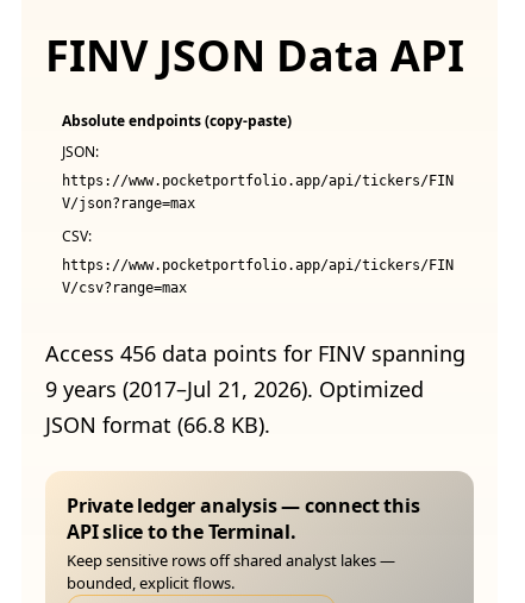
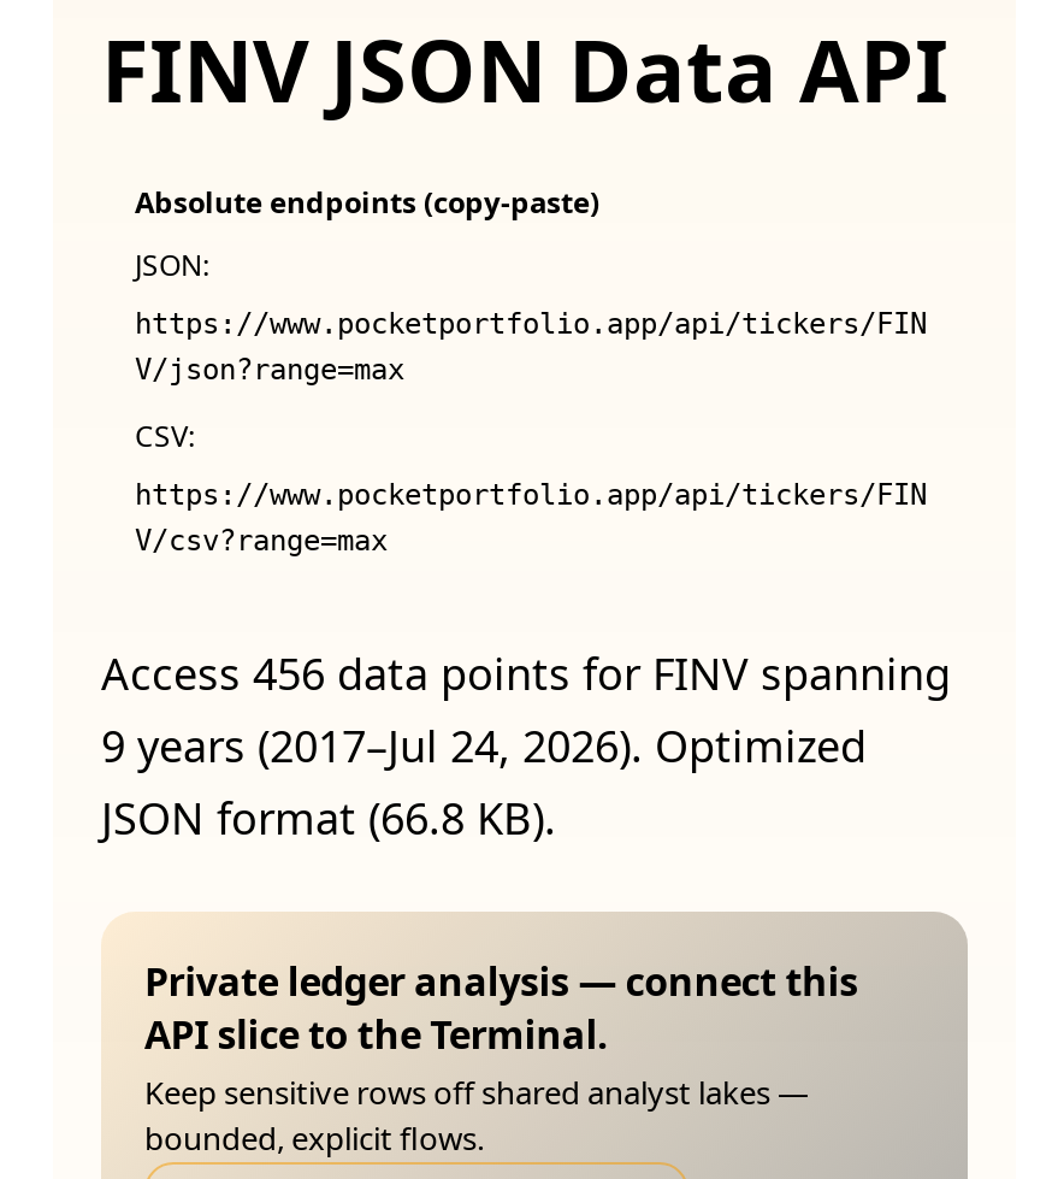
[45,375,424,403] 9 years (2017–Jul 21, 2026). Optimized -> [101,717,867,775] 9 years (2017–Jul 24, 2026). Optimized

